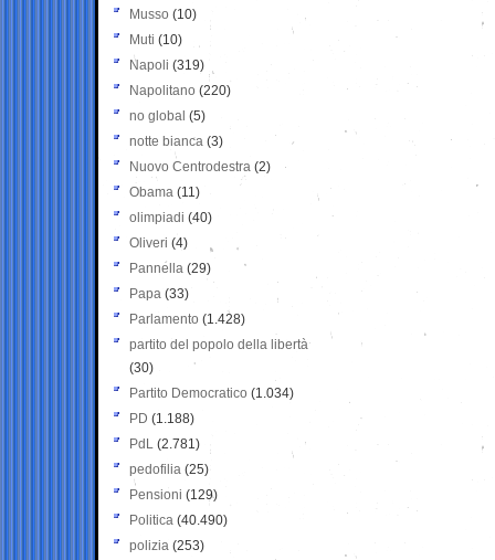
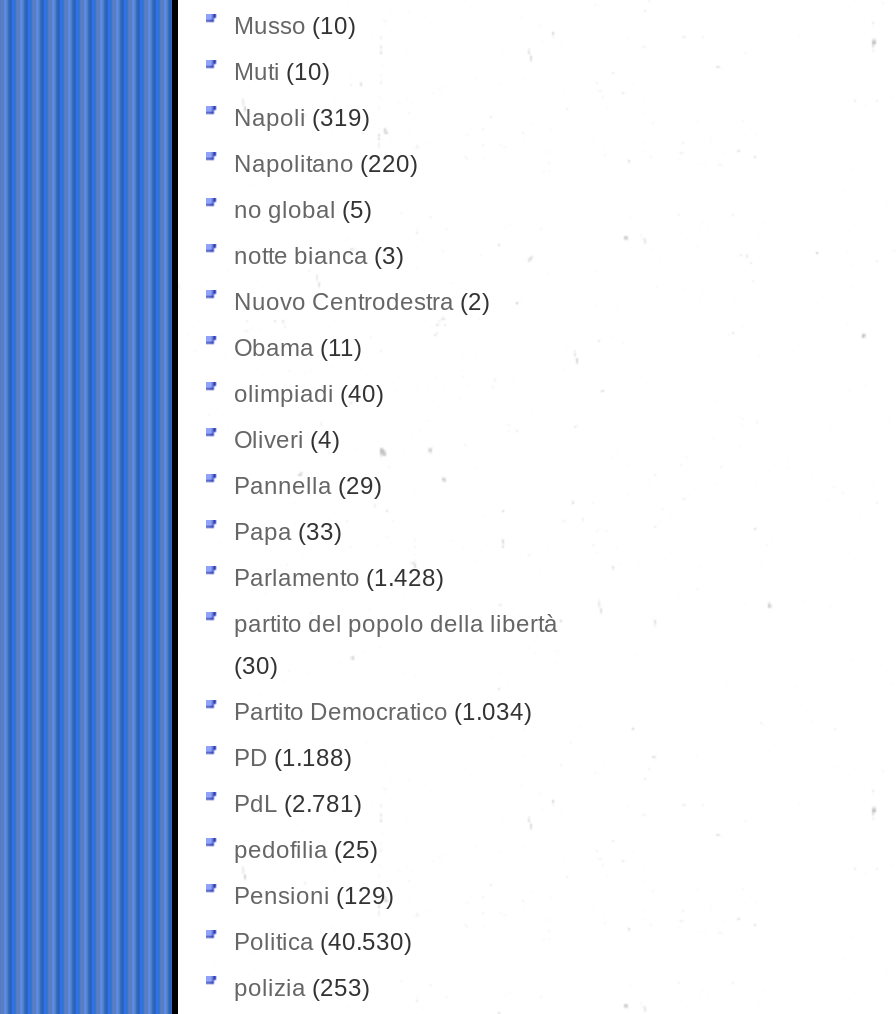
[129,512,228,528] Politica (40.490) -> [234,928,412,956] Politica (40.530)

